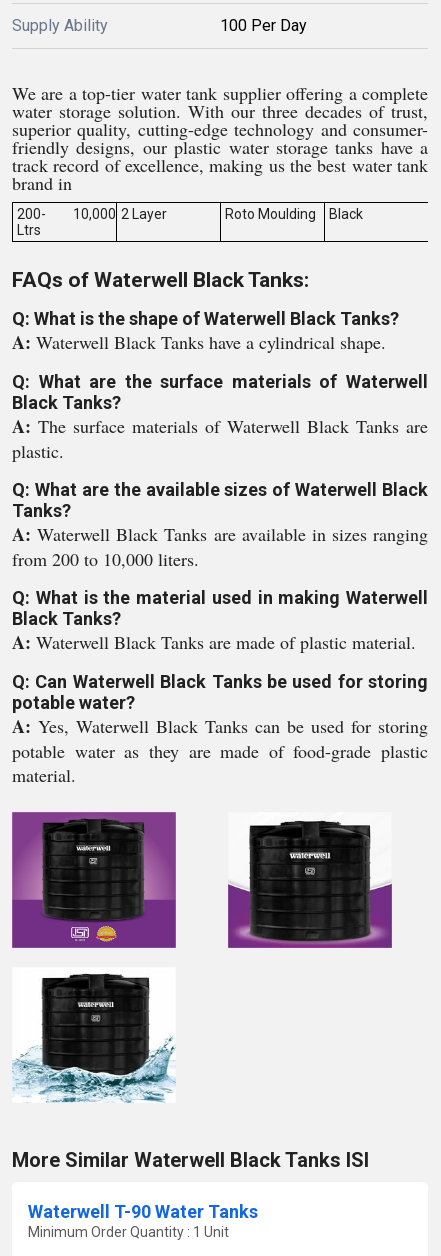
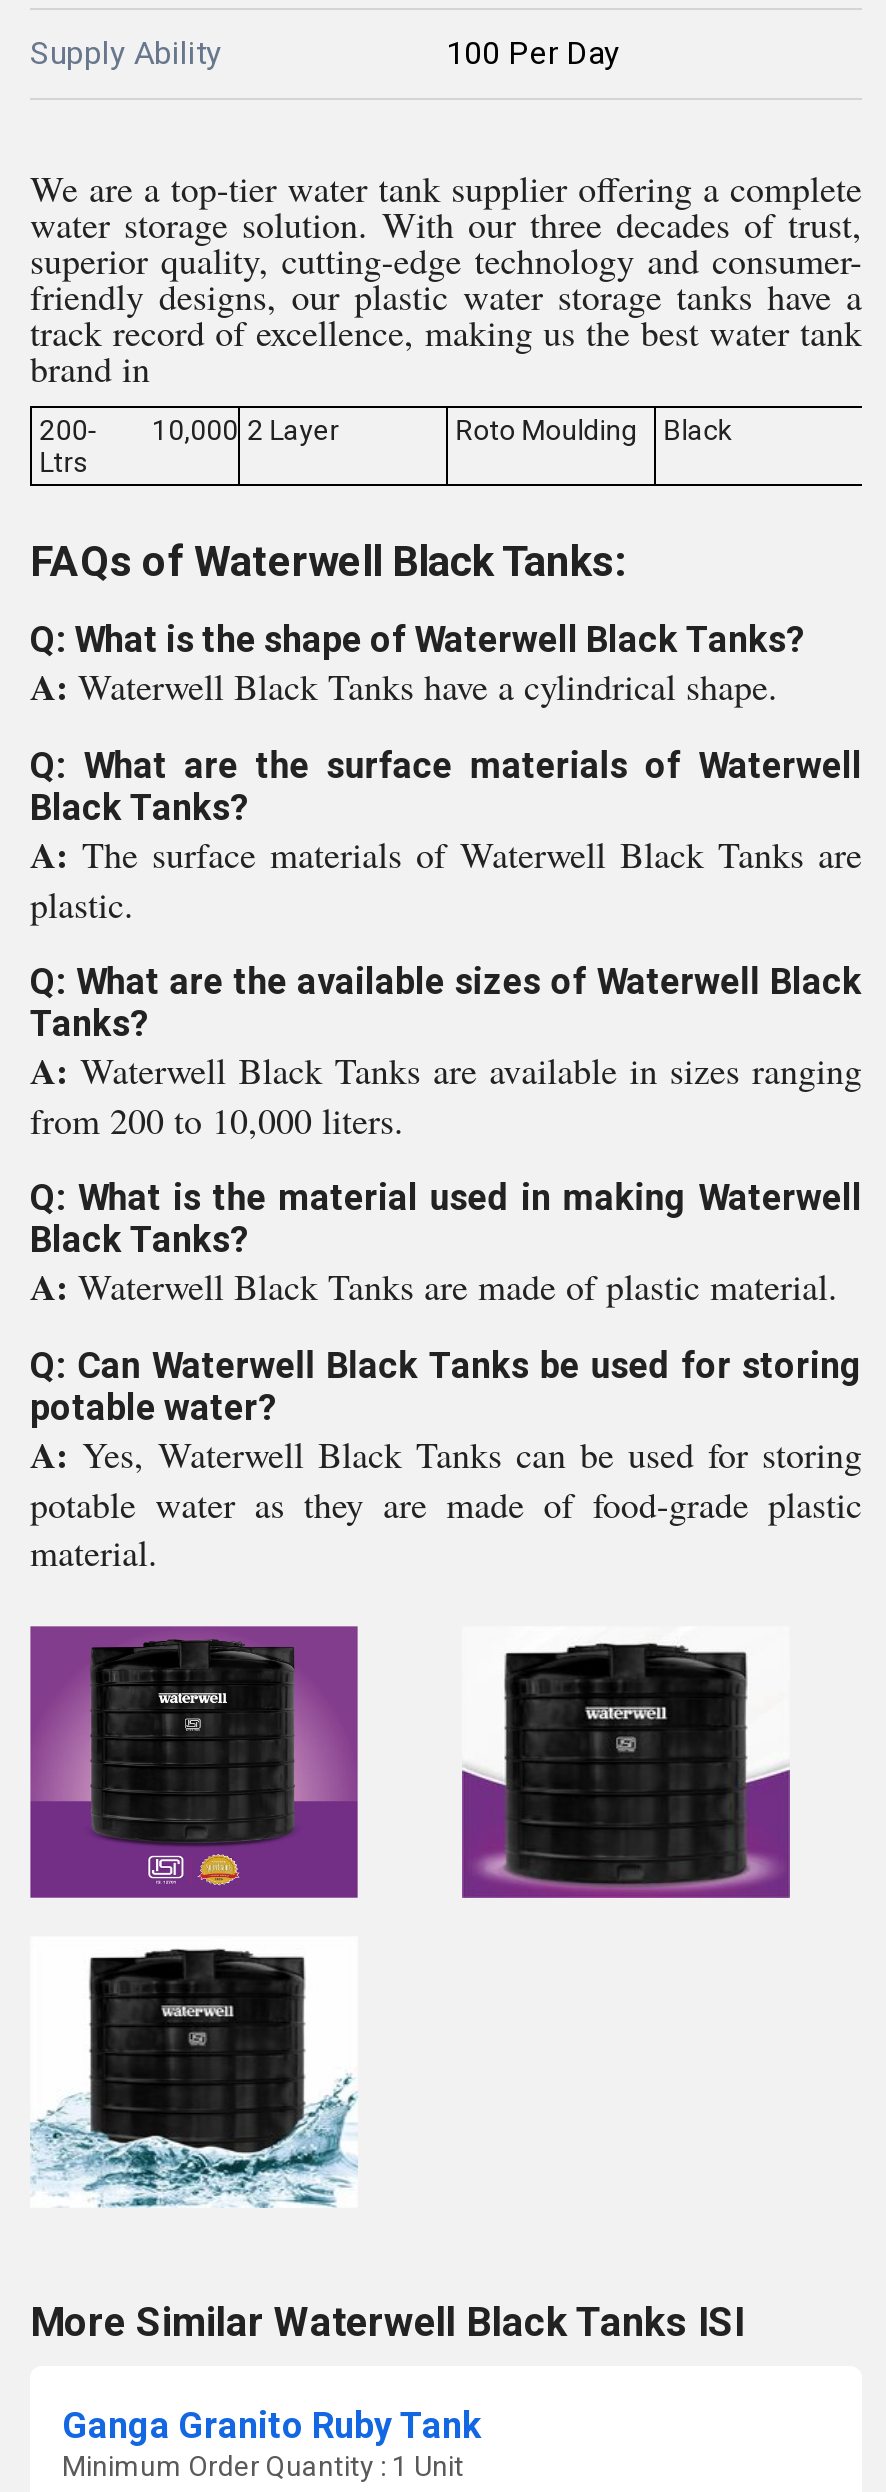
[28,1201,258,1222] Waterwell T-90 Water Tanks -> [62,2404,482,2446] Ganga Granito Ruby Tank

